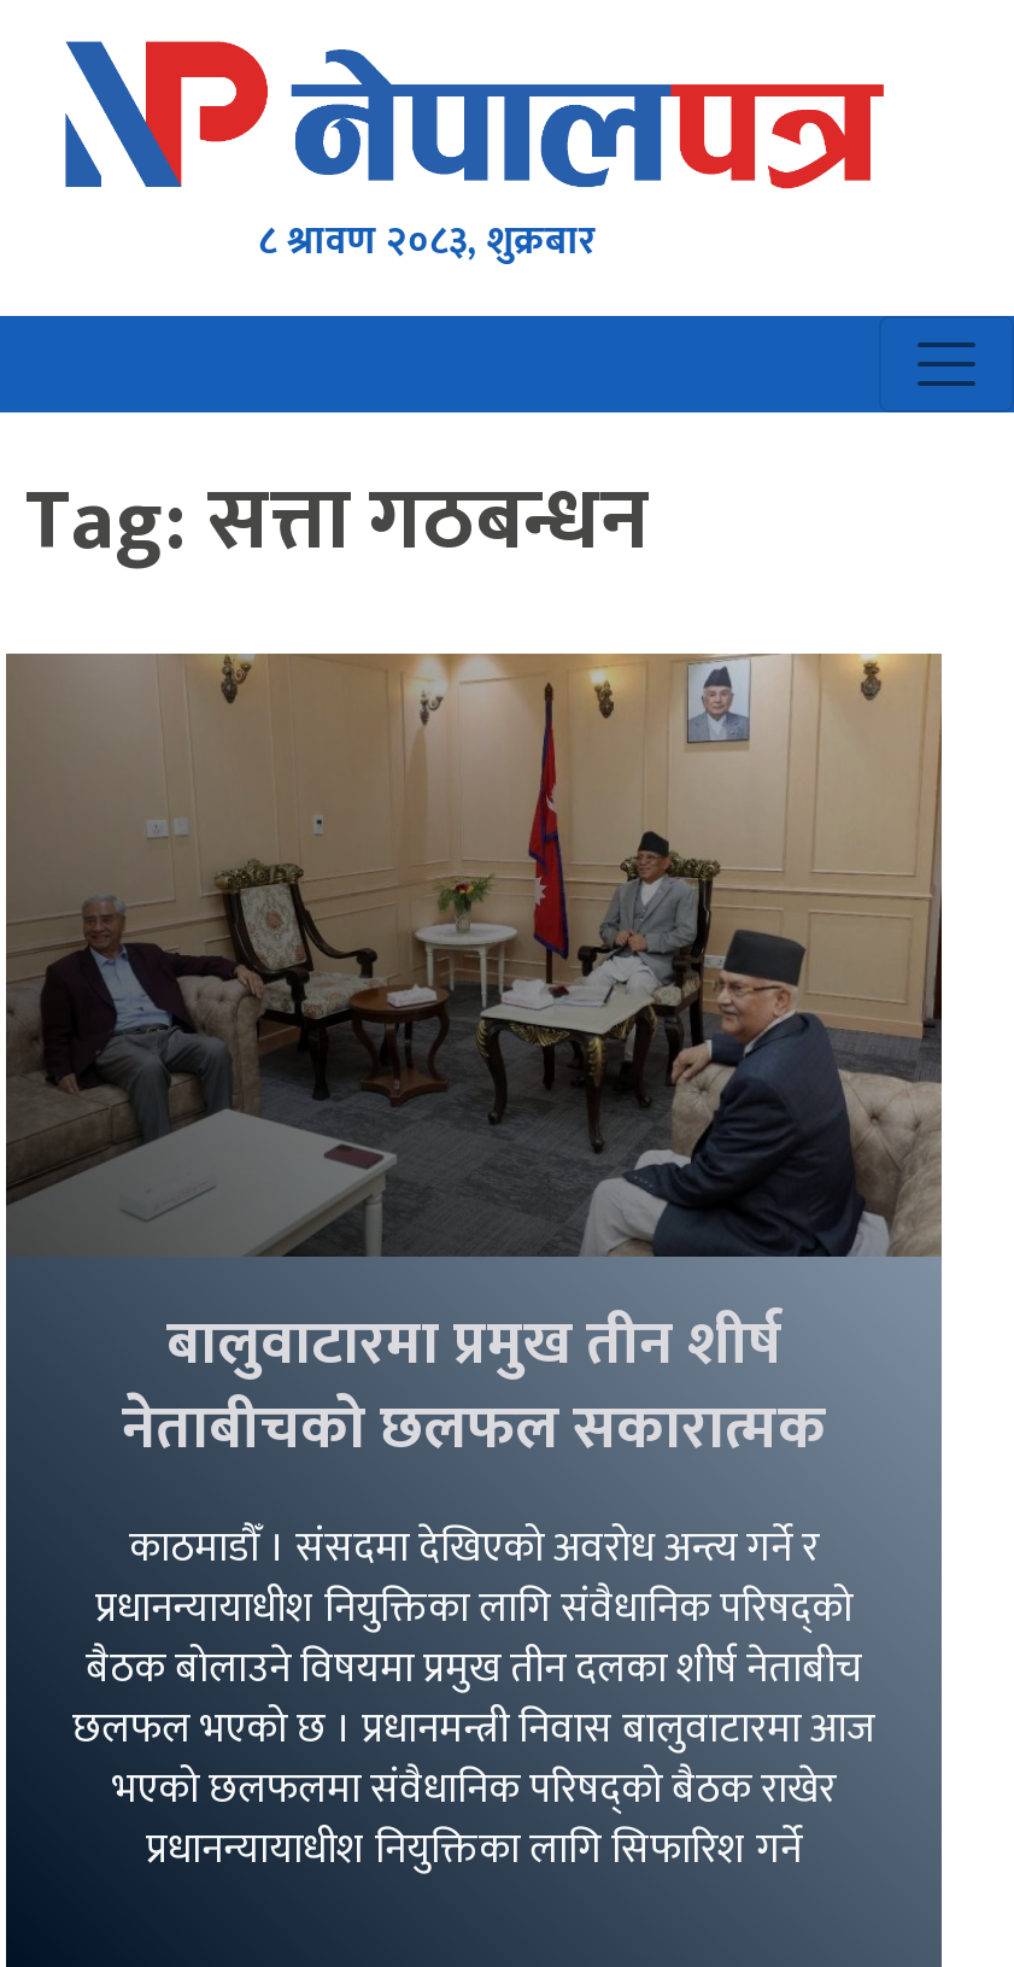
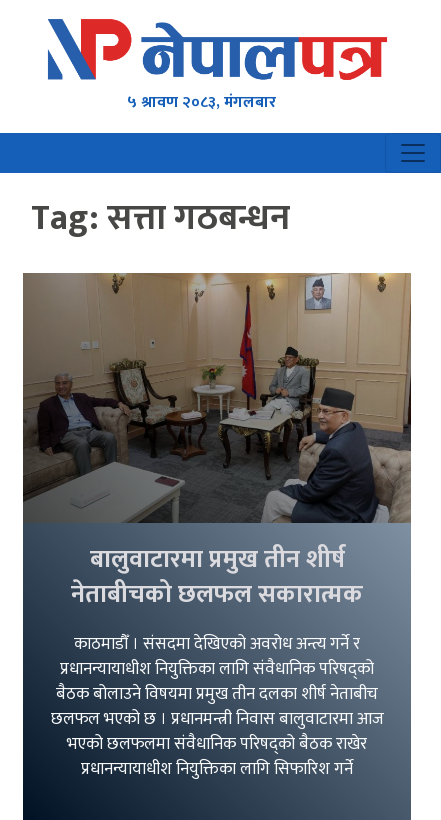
[258,211,595,276] ८ श्रावण २०८३, शुक्रबार -> [127,89,276,116] ५ श्रावण २०८३, मंगलबार

